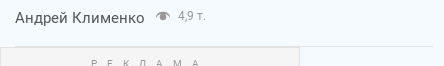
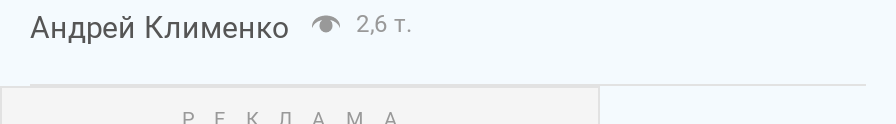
[178,9,206,23] 4,9 т. -> [356,11,412,39] 2,6 т.

